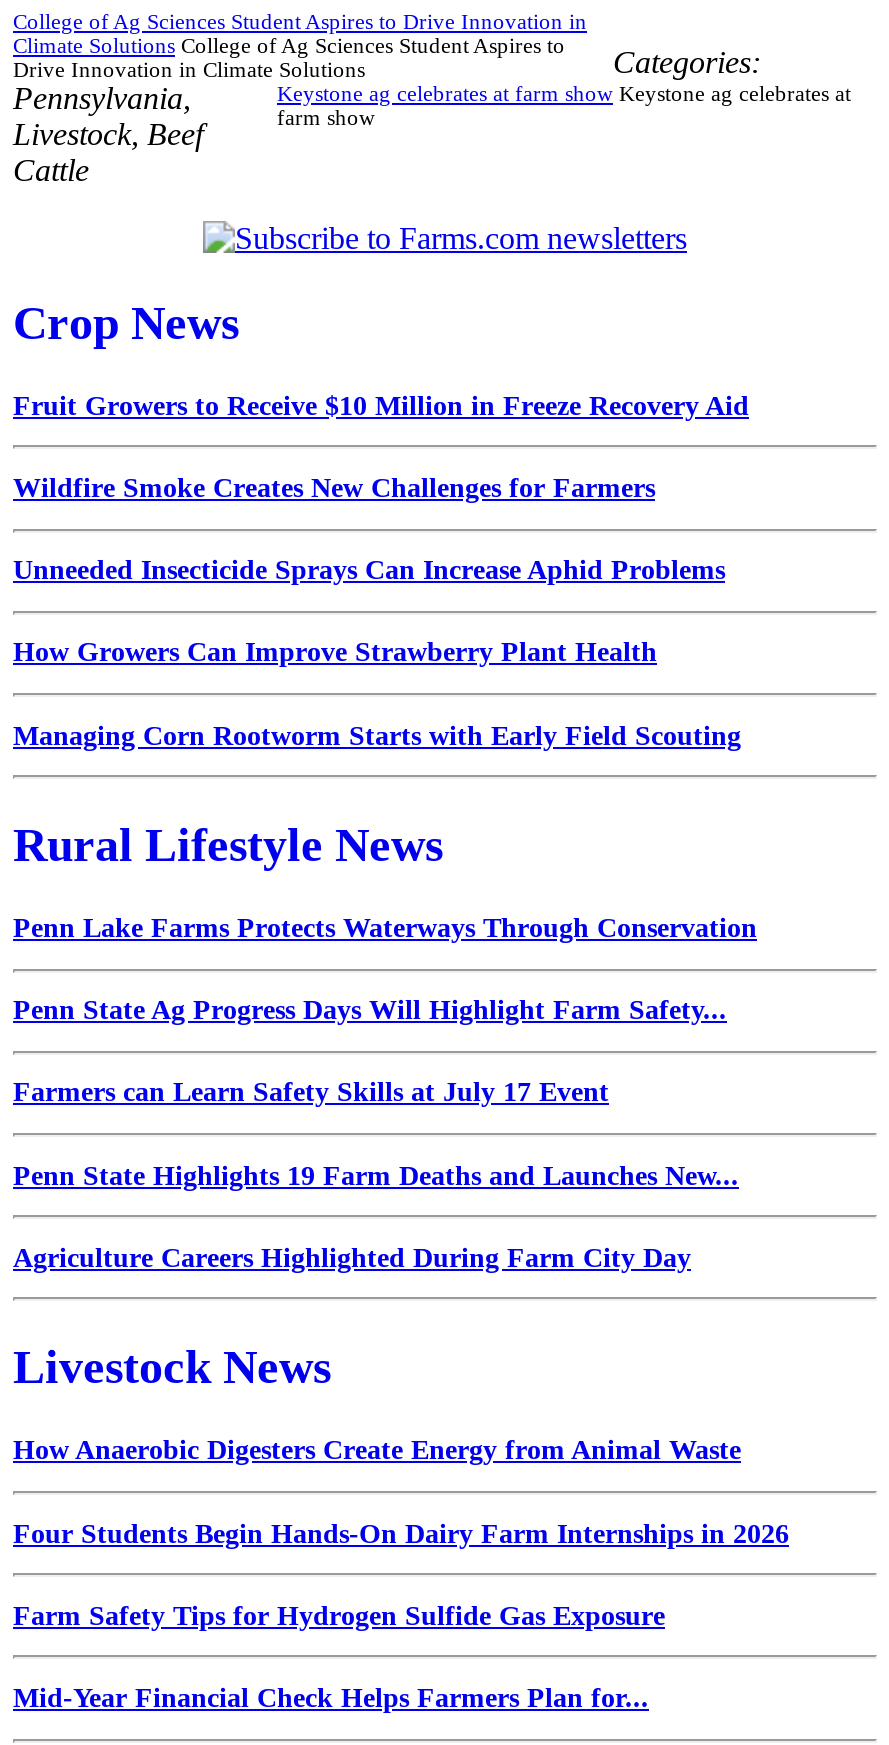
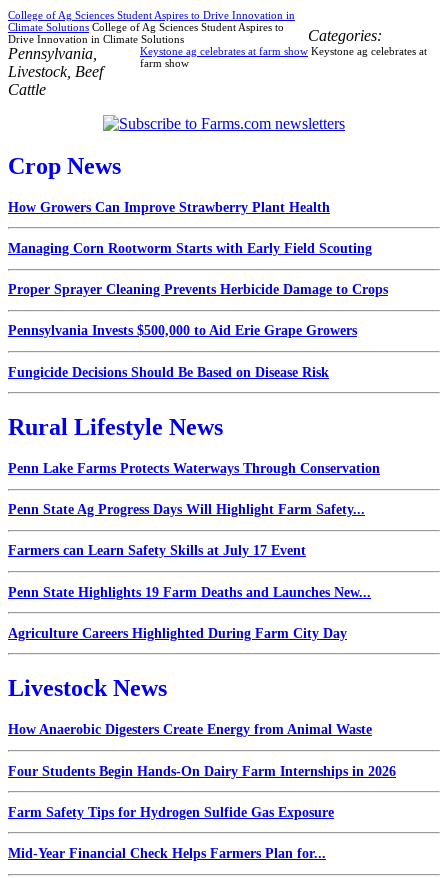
[13,390,749,585] Fruit Growers to Receive $10 Million in Freeze Recovery Aid | Wildfire Smoke Creates New Challenges for Farmers | Unneeded Insecticide Sprays Can Increase Aphid Problems -> none
moved [13,638,741,750] -> [8,200,372,256]: How Growers Can Improve Strawberry Plant Health | Managing Corn Rootworm Starts with Early Field Scouting
none -> [8,282,388,380] Proper Sprayer Cleaning Prevents Herbicide Damage to Crops | Pennsylvania Invests $500,000 to Aid Erie Grape Growers | Fungicide Decisions Should Be Based on Disease Risk

